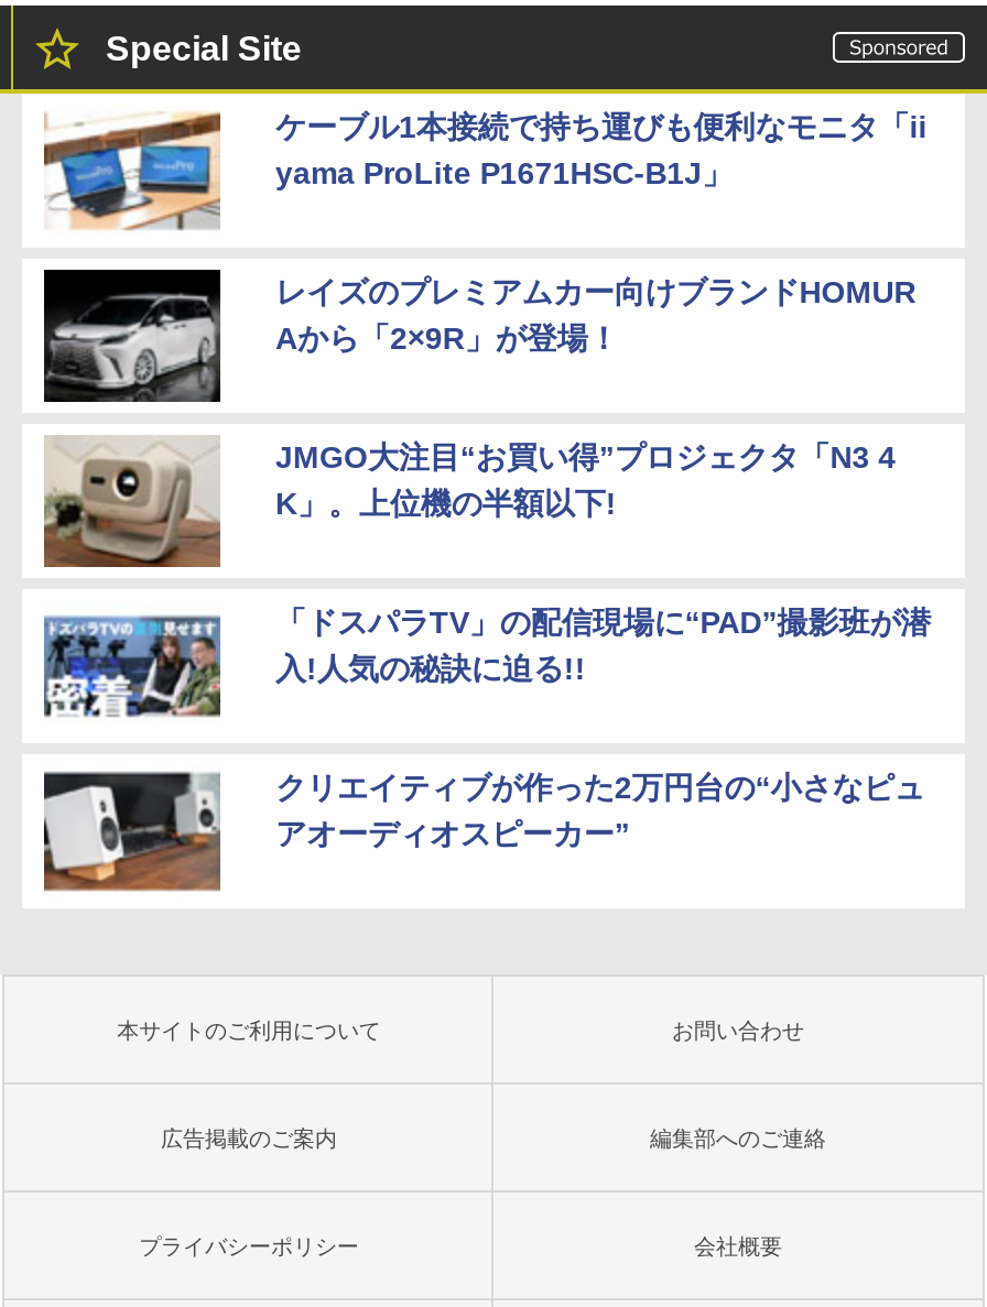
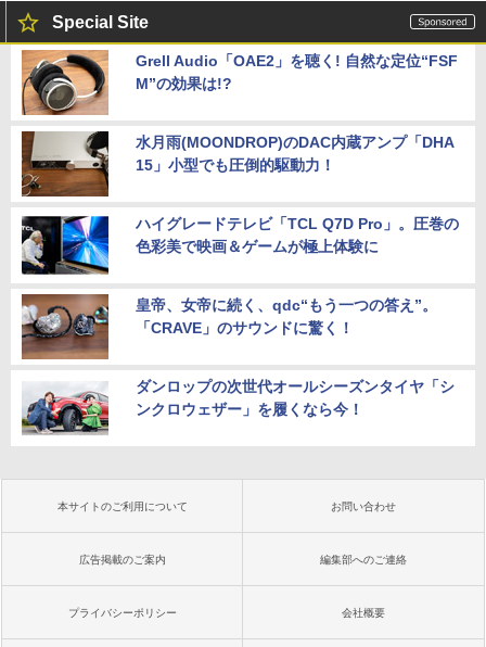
[42,105,927,237] [image] | ケーブル1本接続で持ち運びも便利なモニタ「ii | yama ProLite P1671HSC-B1J」 -> [21,49,457,116] [image] | Grell Audio「OAE2」を聴く! 自然な定位“FSF | M”の効果は!?
[42,268,916,404] [image] | レイズのプレミアムカー向けブランドHOMUR | Aから「2×9R」が登場！ -> [21,130,454,198] [image] | 水月雨(MOONDROP)のDAC内蔵アンプ「DHA | 15」小型でも圧倒的駆動力！
[42,435,896,569] [image] | JMGO大注目“お買い得”プロジェクタ「N3 4 | K」。上位機の半額以下! -> [21,214,458,278] [image] | ハイグレードテレビ「TCL Q7D Pro」。圧巻の | 色彩美で映画＆ゲームが極上体験に
[44,600,931,732] [image] | 「ドスパラTV」の配信現場に“PAD”撮影班が潜 | 入!人気の秘訣に迫る!! -> [21,293,437,360] [image] | 皇帝、女帝に続く、qdc“もう一つの答え”。 | 「CRAVE」のサウンドに驚く！
[42,770,925,893] [image] | クリエイティブが作った2万円台の“小さなピュ | アオーディオスピーカー” -> [21,378,454,437] [image] | ダンロップの次世代オールシーズンタイヤ「シ | ンクロウェザー」を履くなら今！

